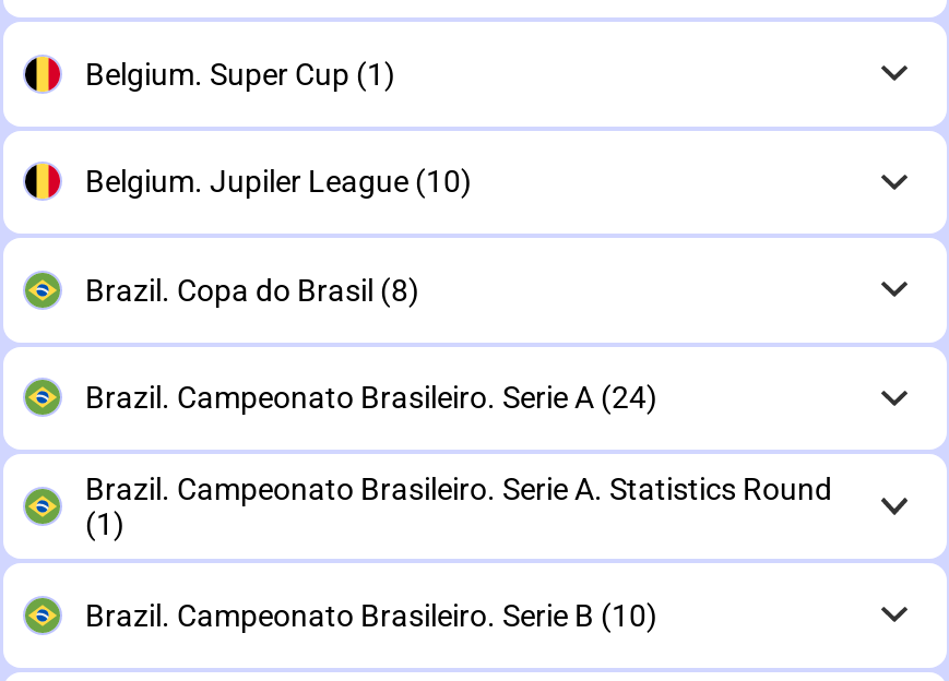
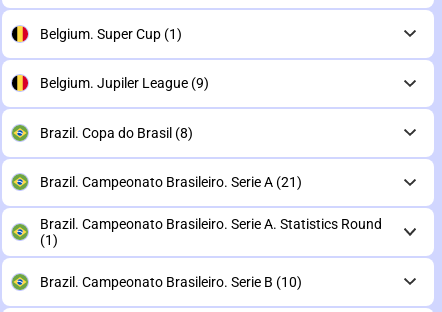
[85,164,472,199] Belgium. Jupiler League (10) -> [39,75,208,91] Belgium. Jupiler League (9)
[85,380,657,415] Brazil. Campeonato Brasileiro. Serie A (24) -> [39,174,301,190] Brazil. Campeonato Brasileiro. Serie A (21)

